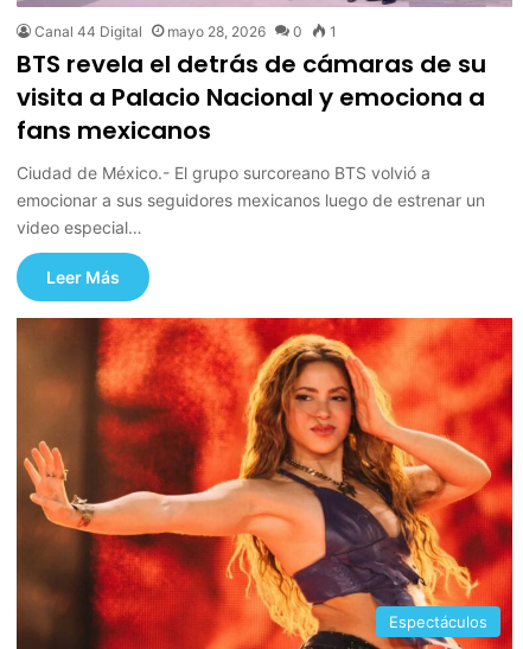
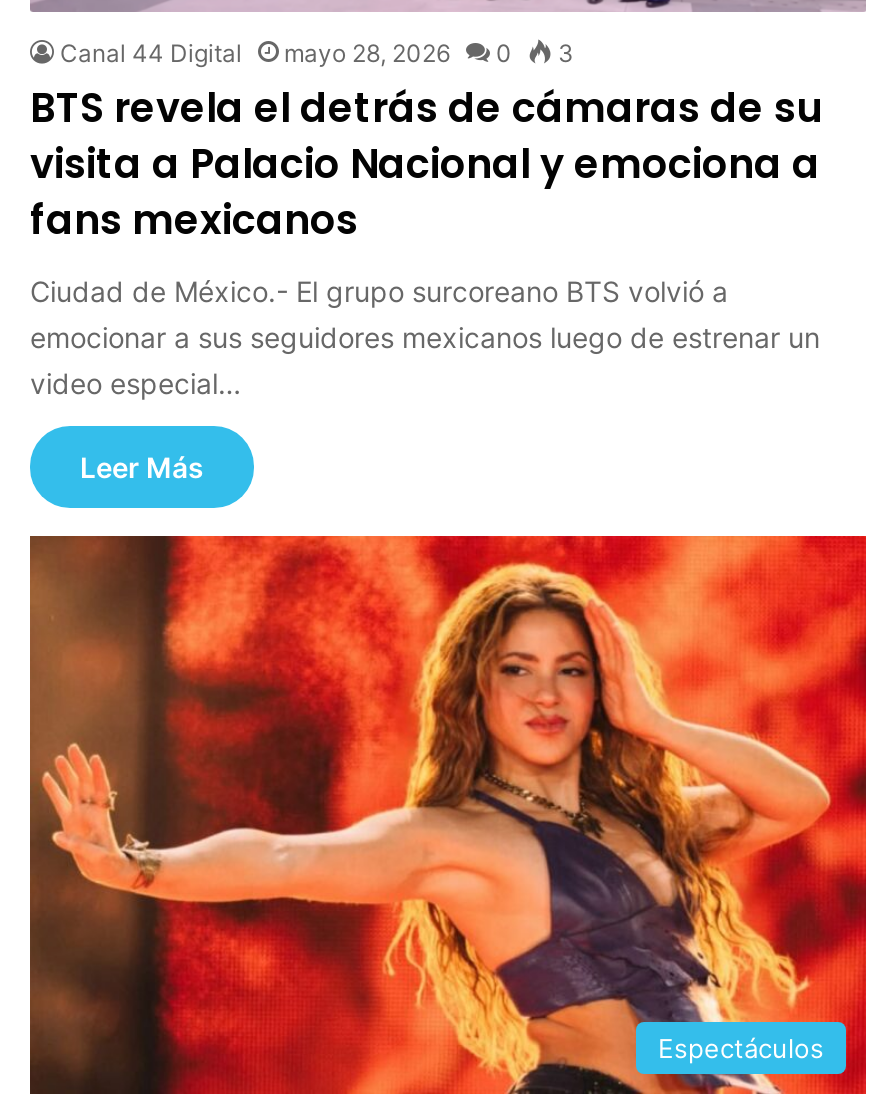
[34,23,337,40] Canal 44 Digital mayo 28, 2026 0 1 -> [60,38,574,68] Canal 44 Digital mayo 28, 2026 0 3

